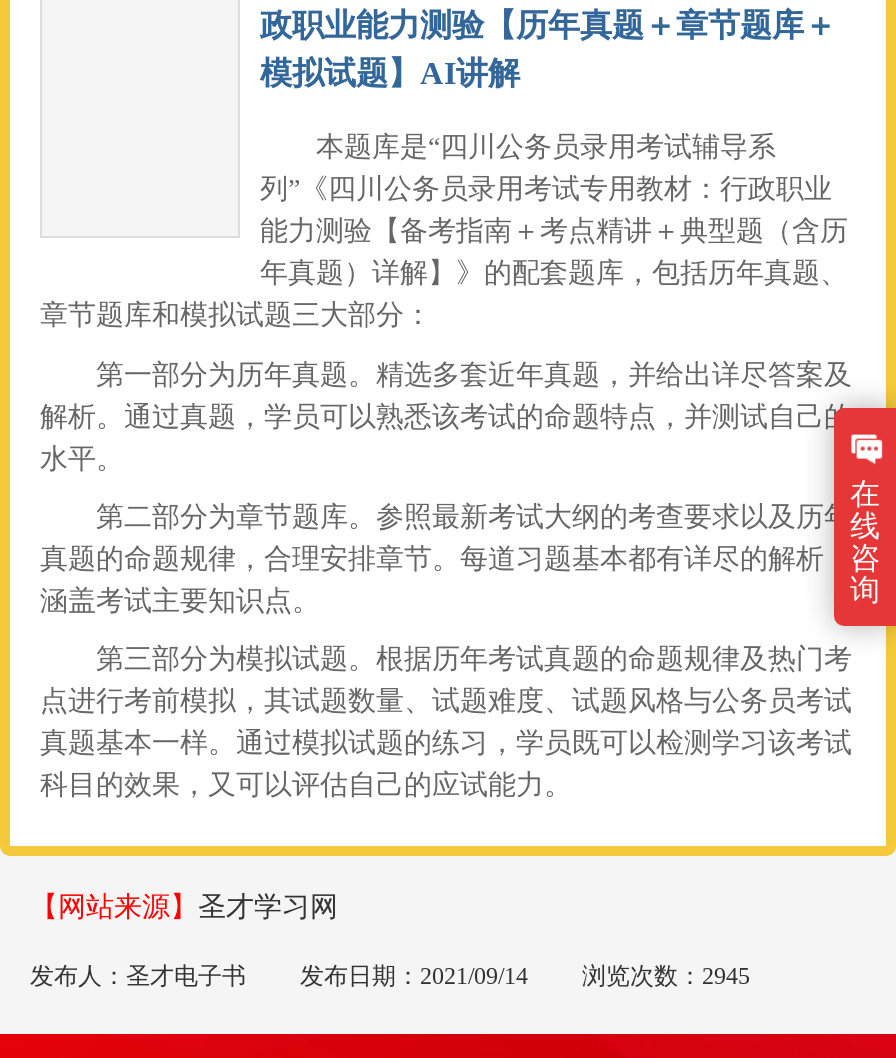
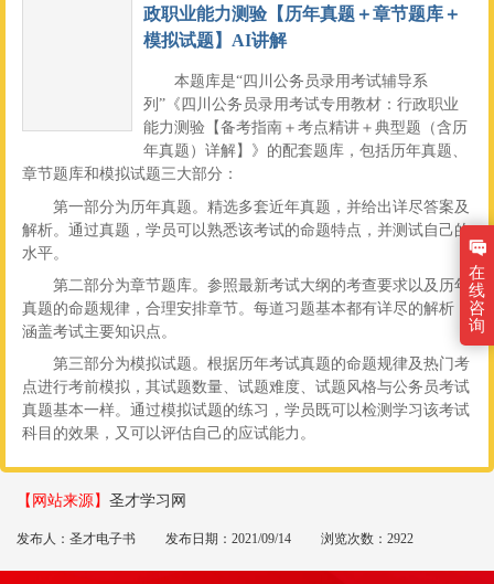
[30,961,750,989] 发布人：圣才电子书 发布日期：2021/09/14 浏览次数：2945 -> [17,530,414,546] 发布人：圣才电子书 发布日期：2021/09/14 浏览次数：2922

